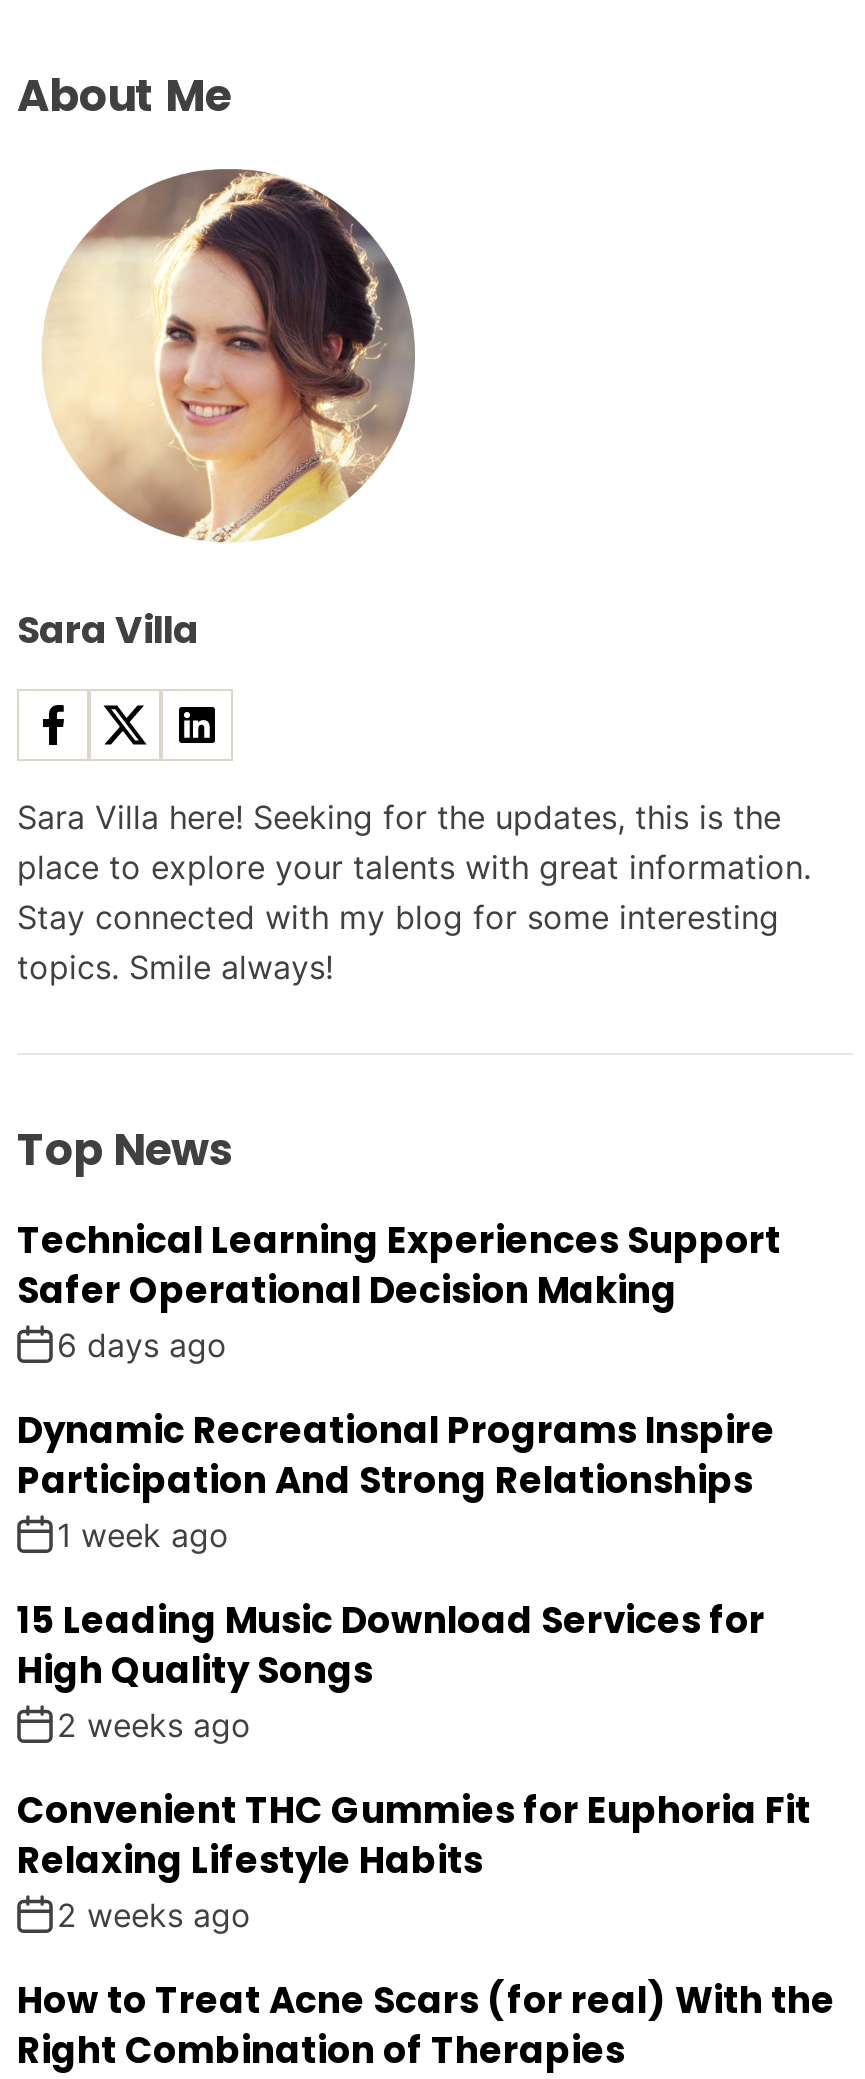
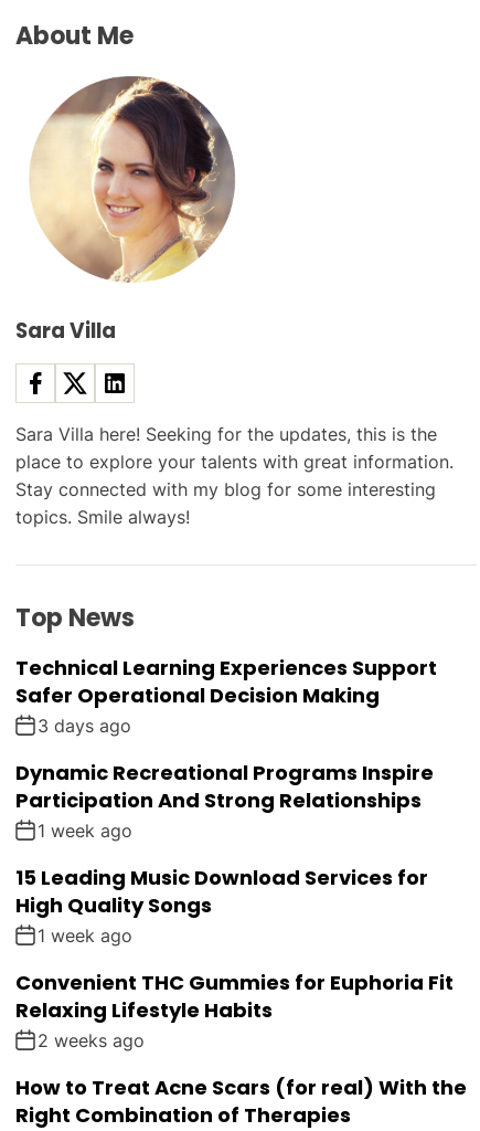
[57,1325,227,1365] 6 days ago -> [38,714,131,737] 3 days ago
[57,1705,251,1745] 2 weeks ago -> [38,924,132,946] 1 week ago

